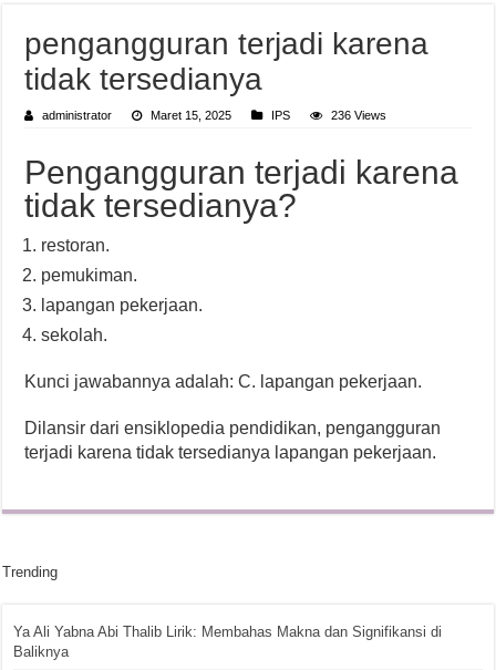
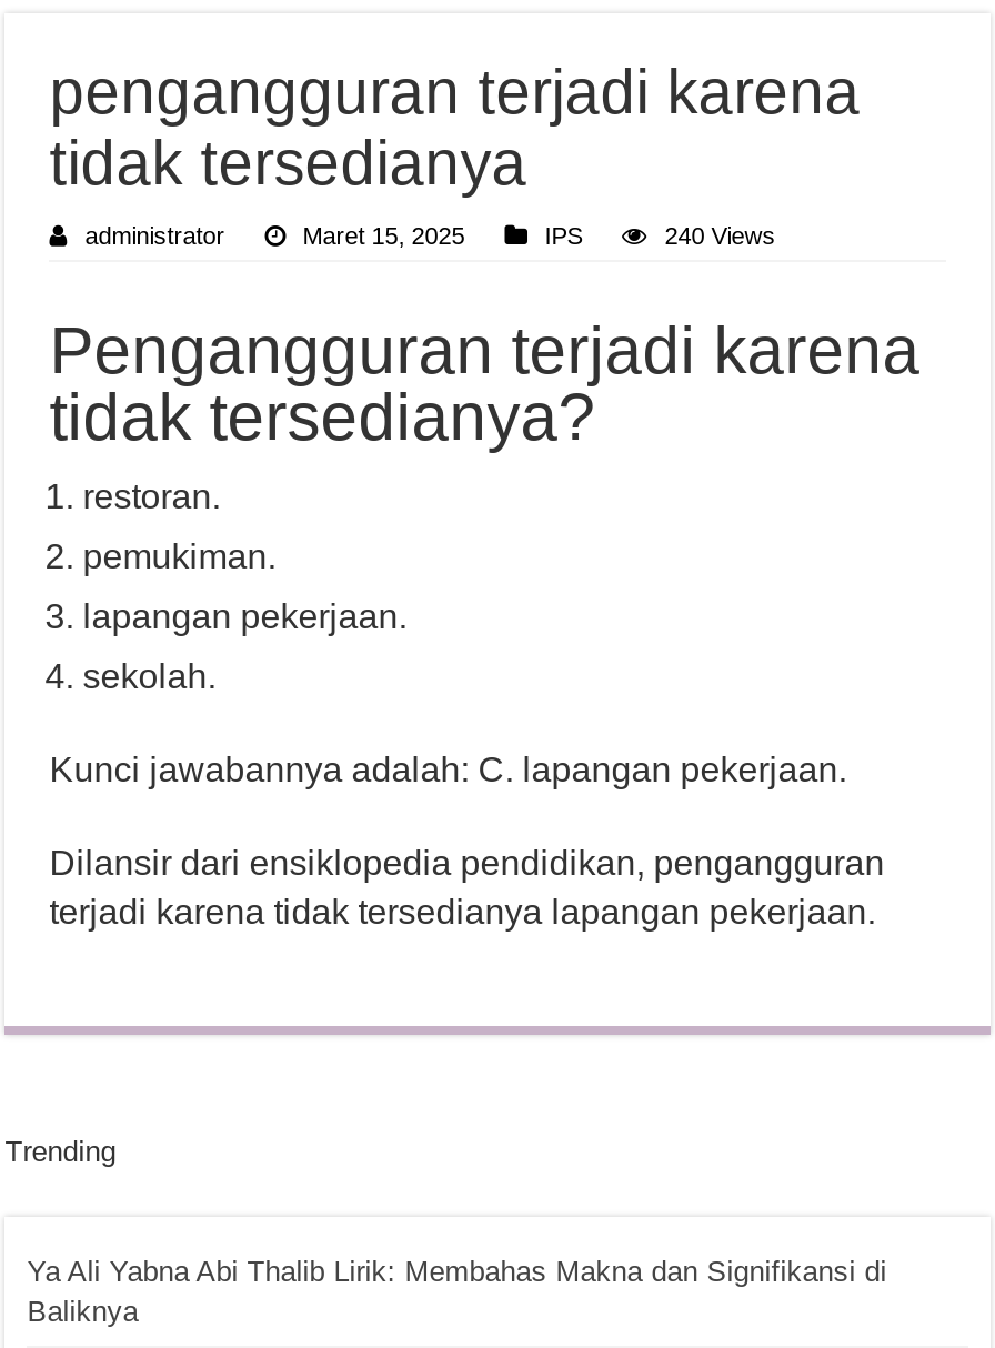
[331,109,387,122] 236 Views -> [665,222,776,249] 240 Views

